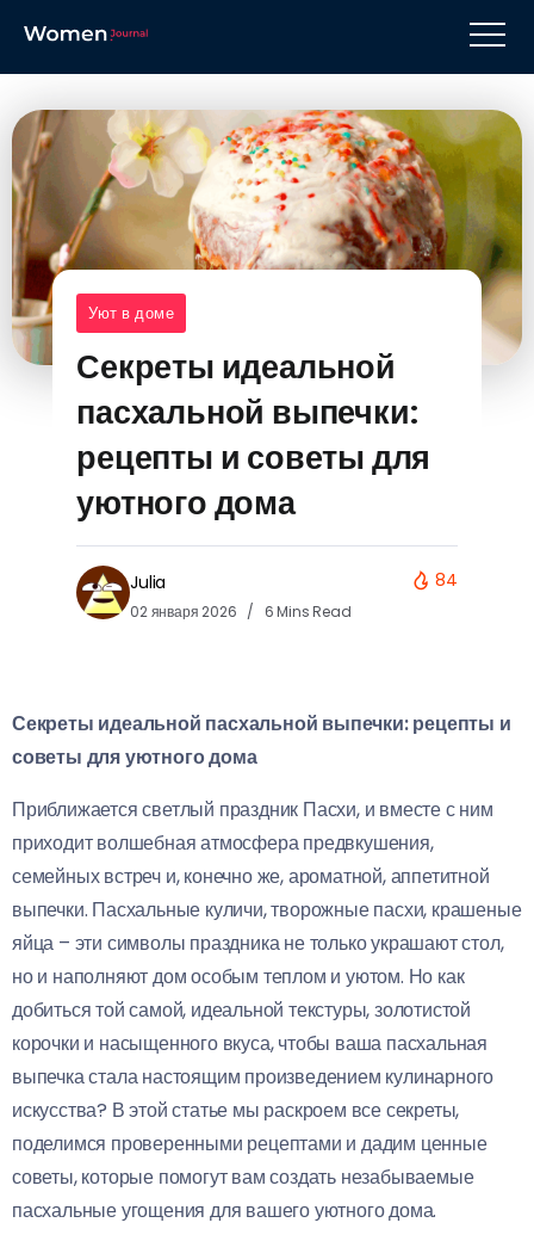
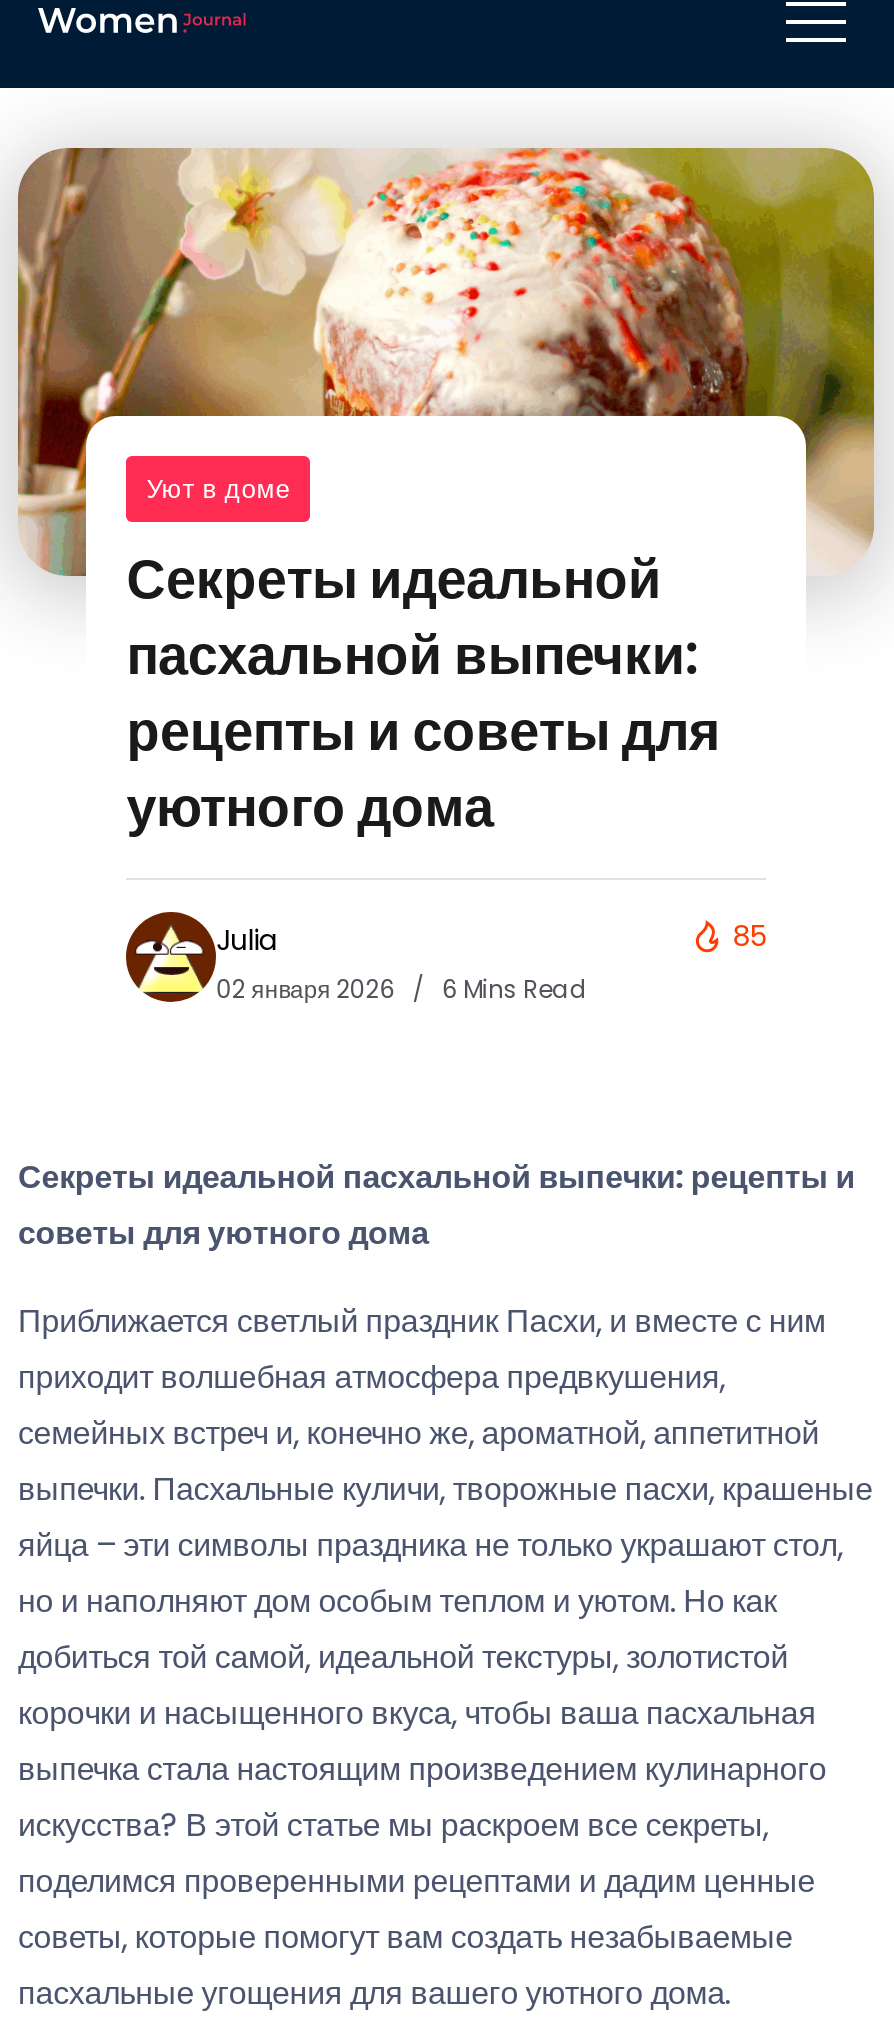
[435,568,457,592] 84 -> [732,916,766,956] 85

